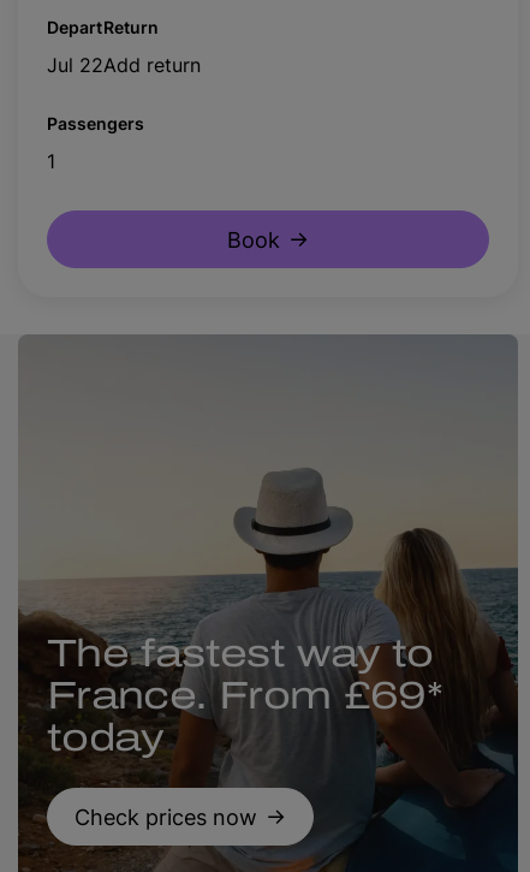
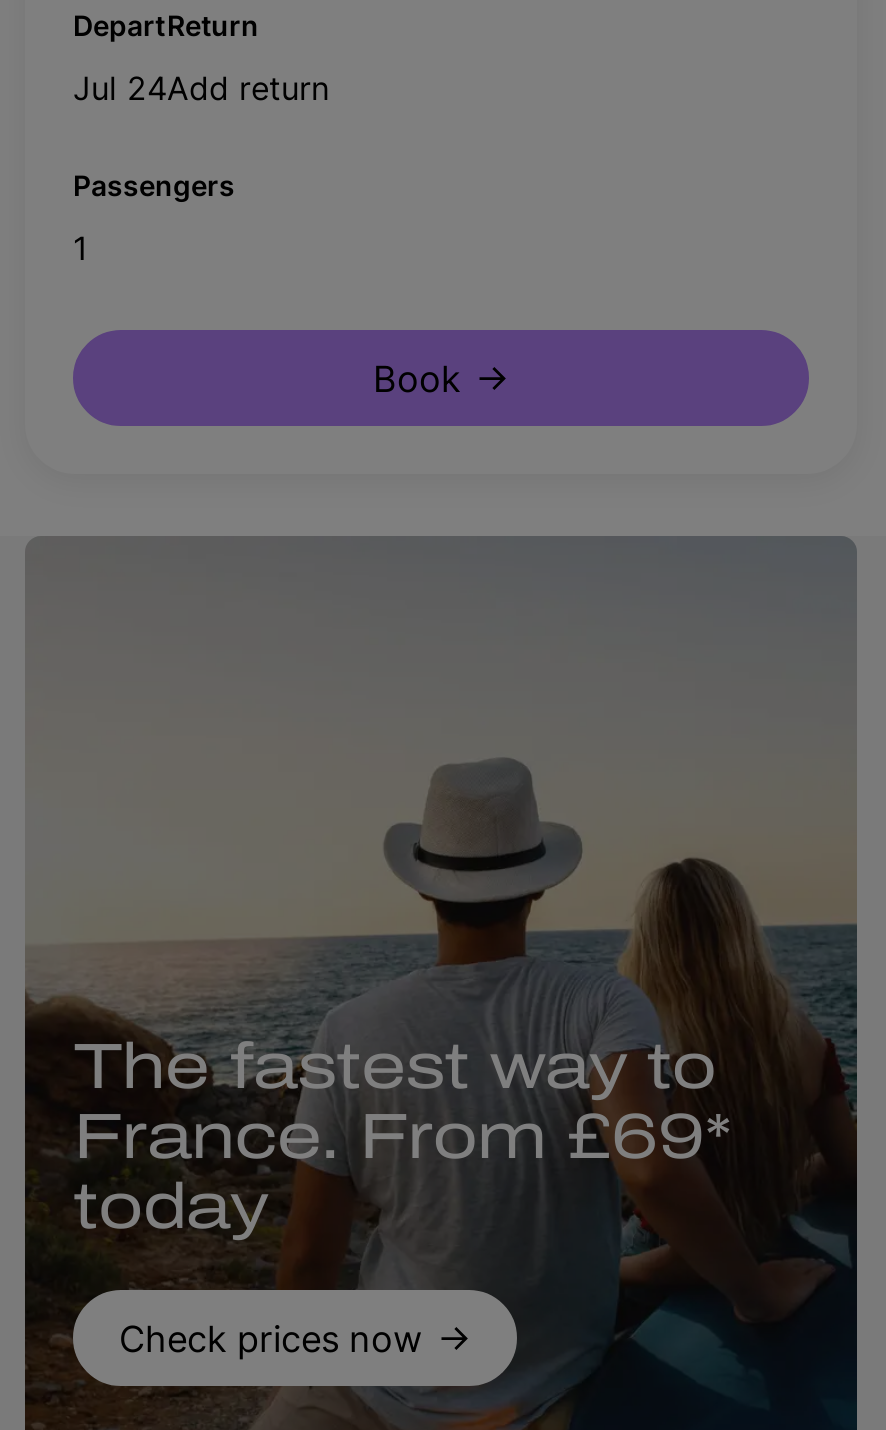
[47,53,201,77] Jul 22 Add return -> [73,68,329,108] Jul 24 Add return

